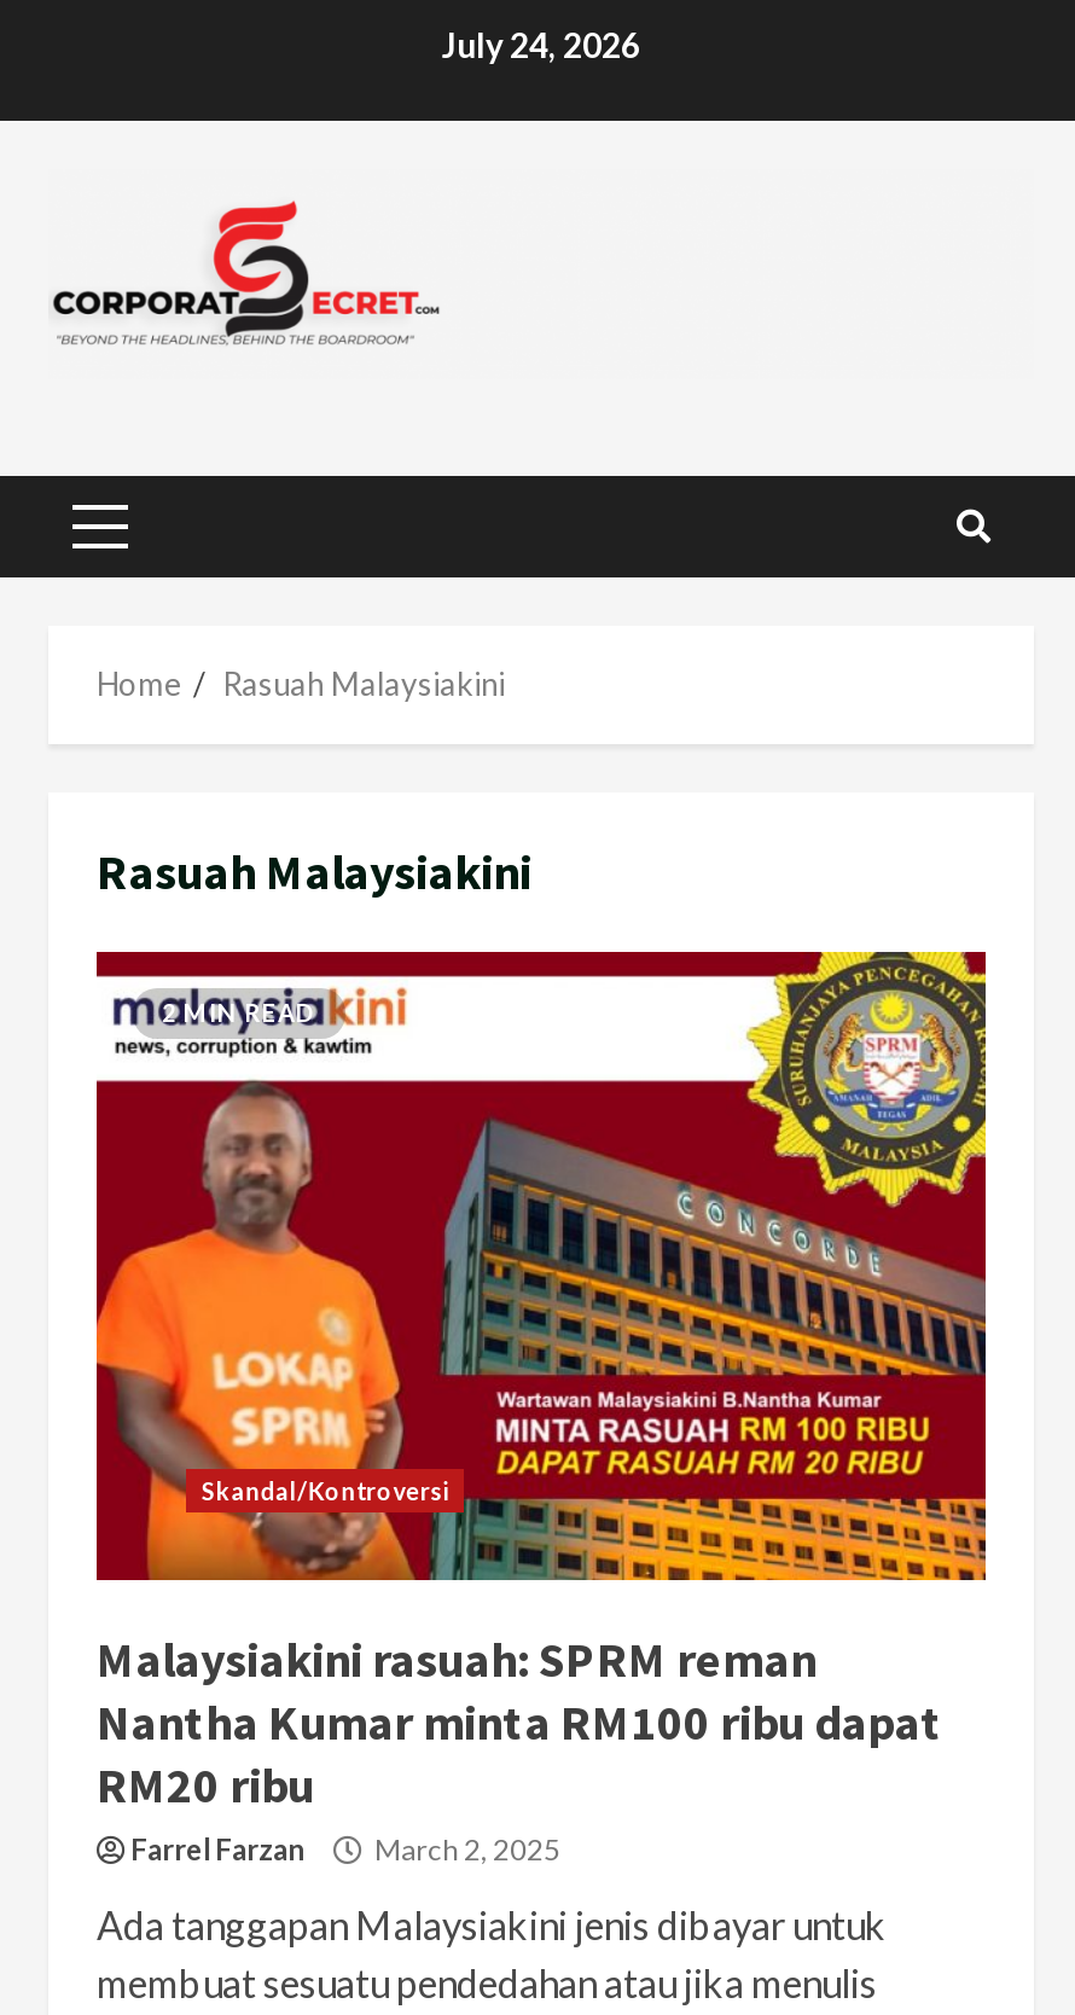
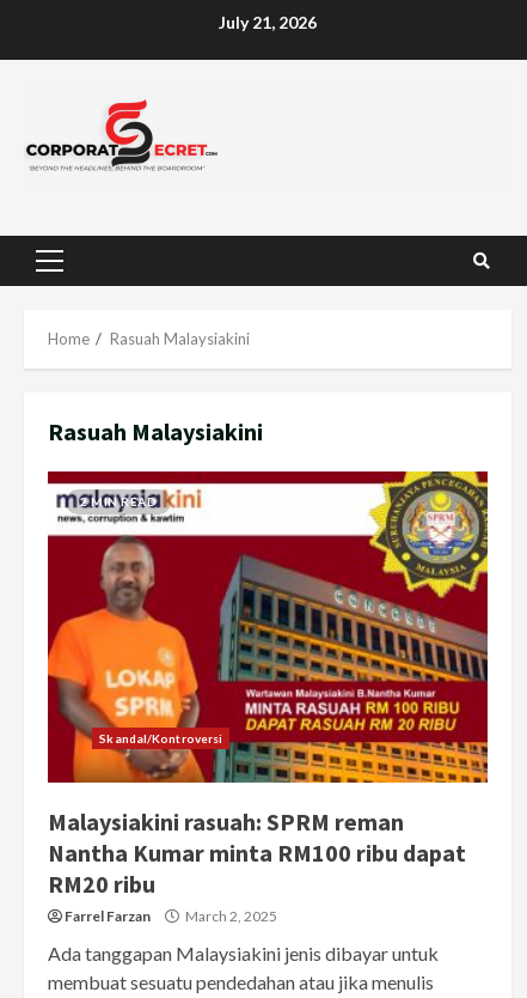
[442,23,640,64] July 24, 2026 -> [219,11,317,32] July 21, 2026

